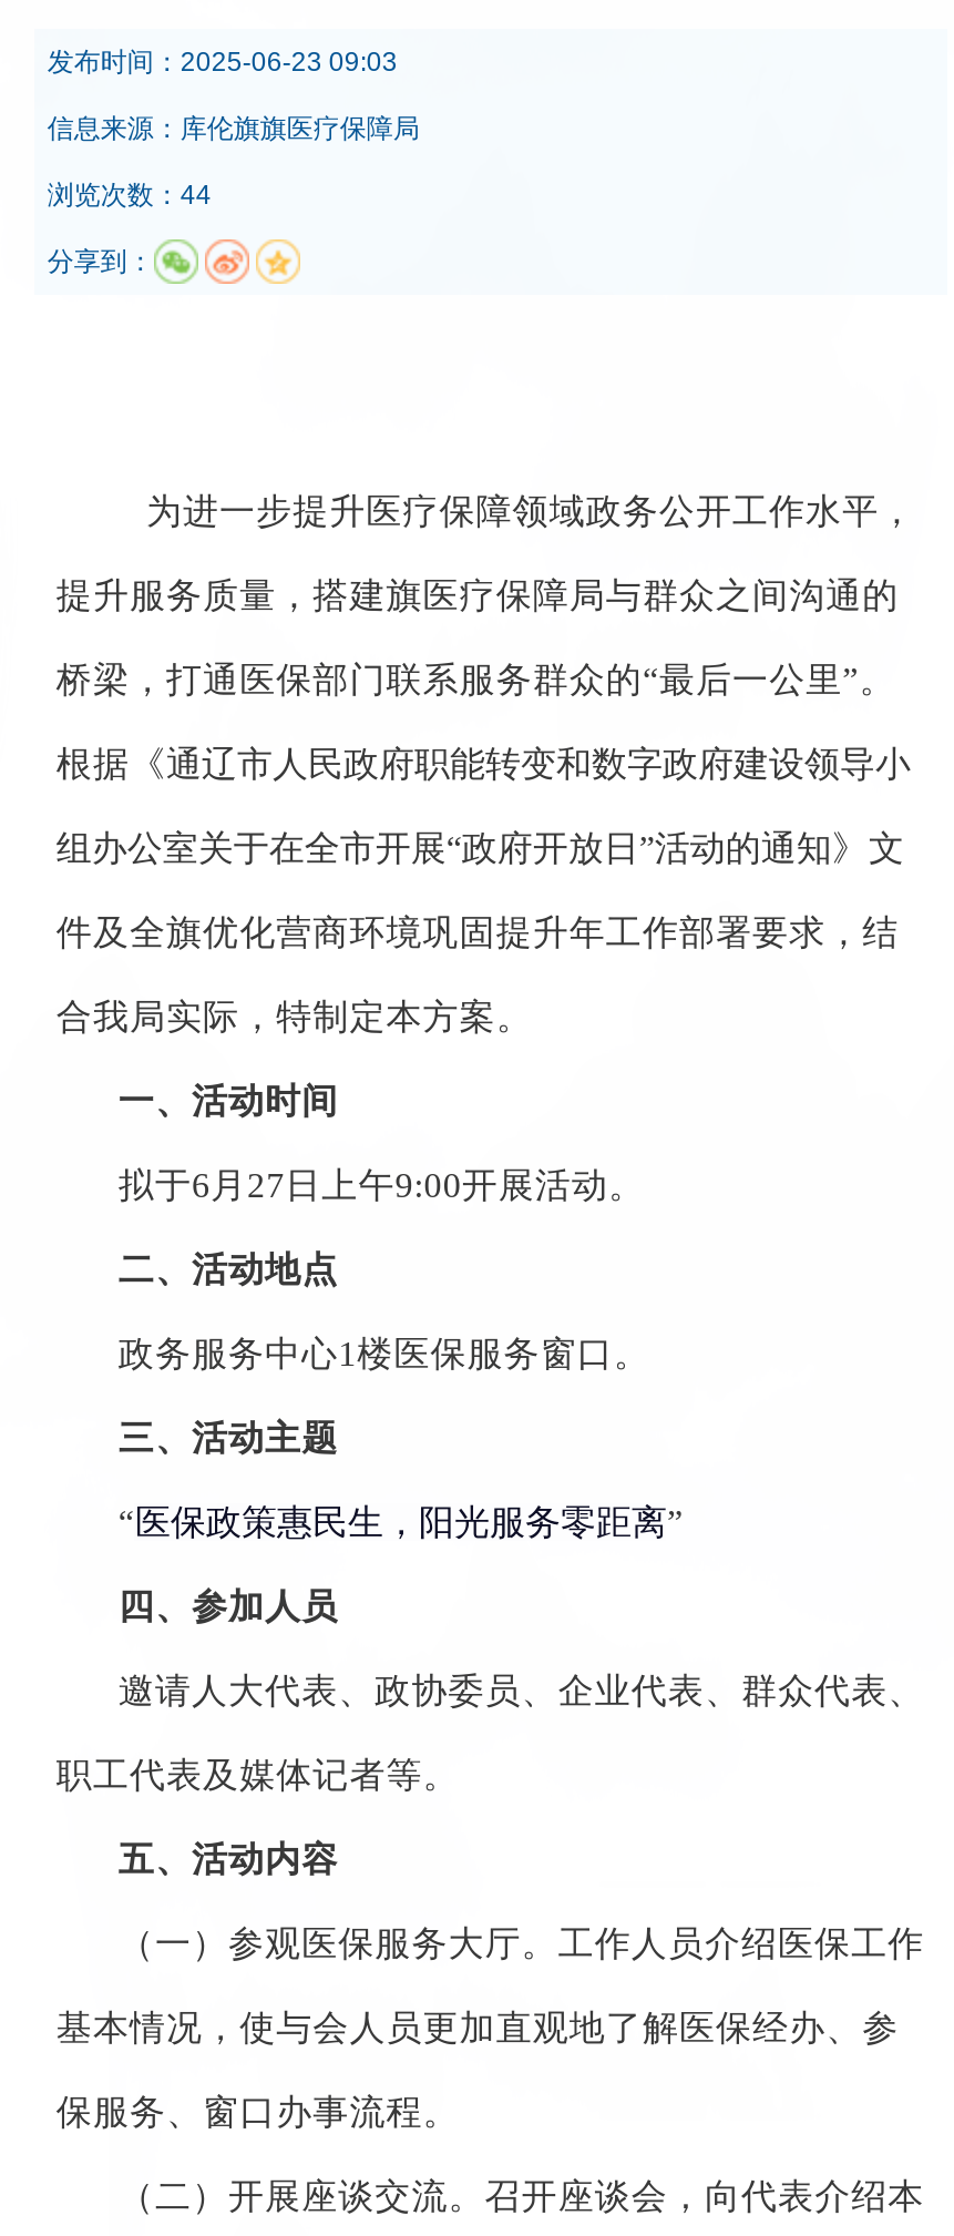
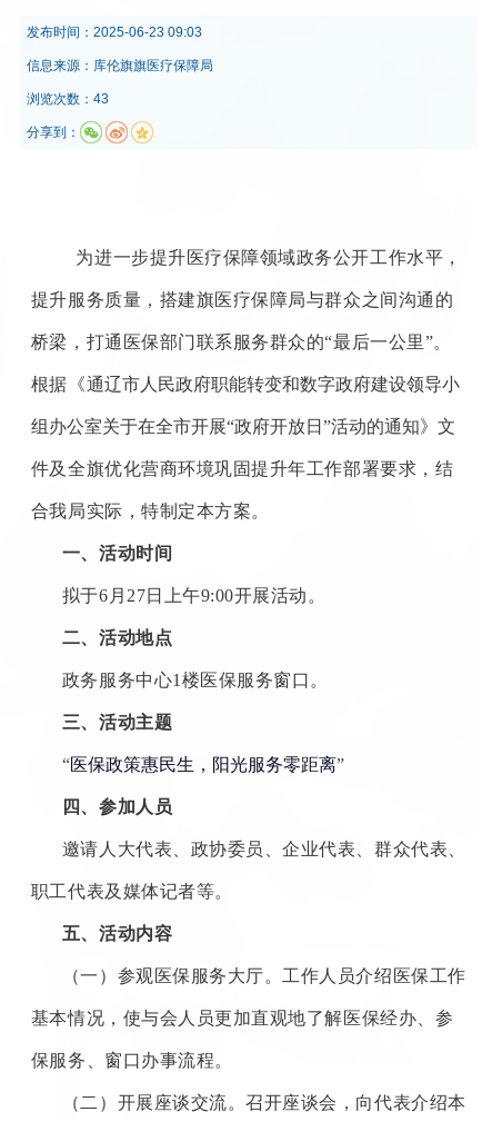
[47,179,211,210] 浏览次数：44 -> [27,91,109,106] 浏览次数：43

